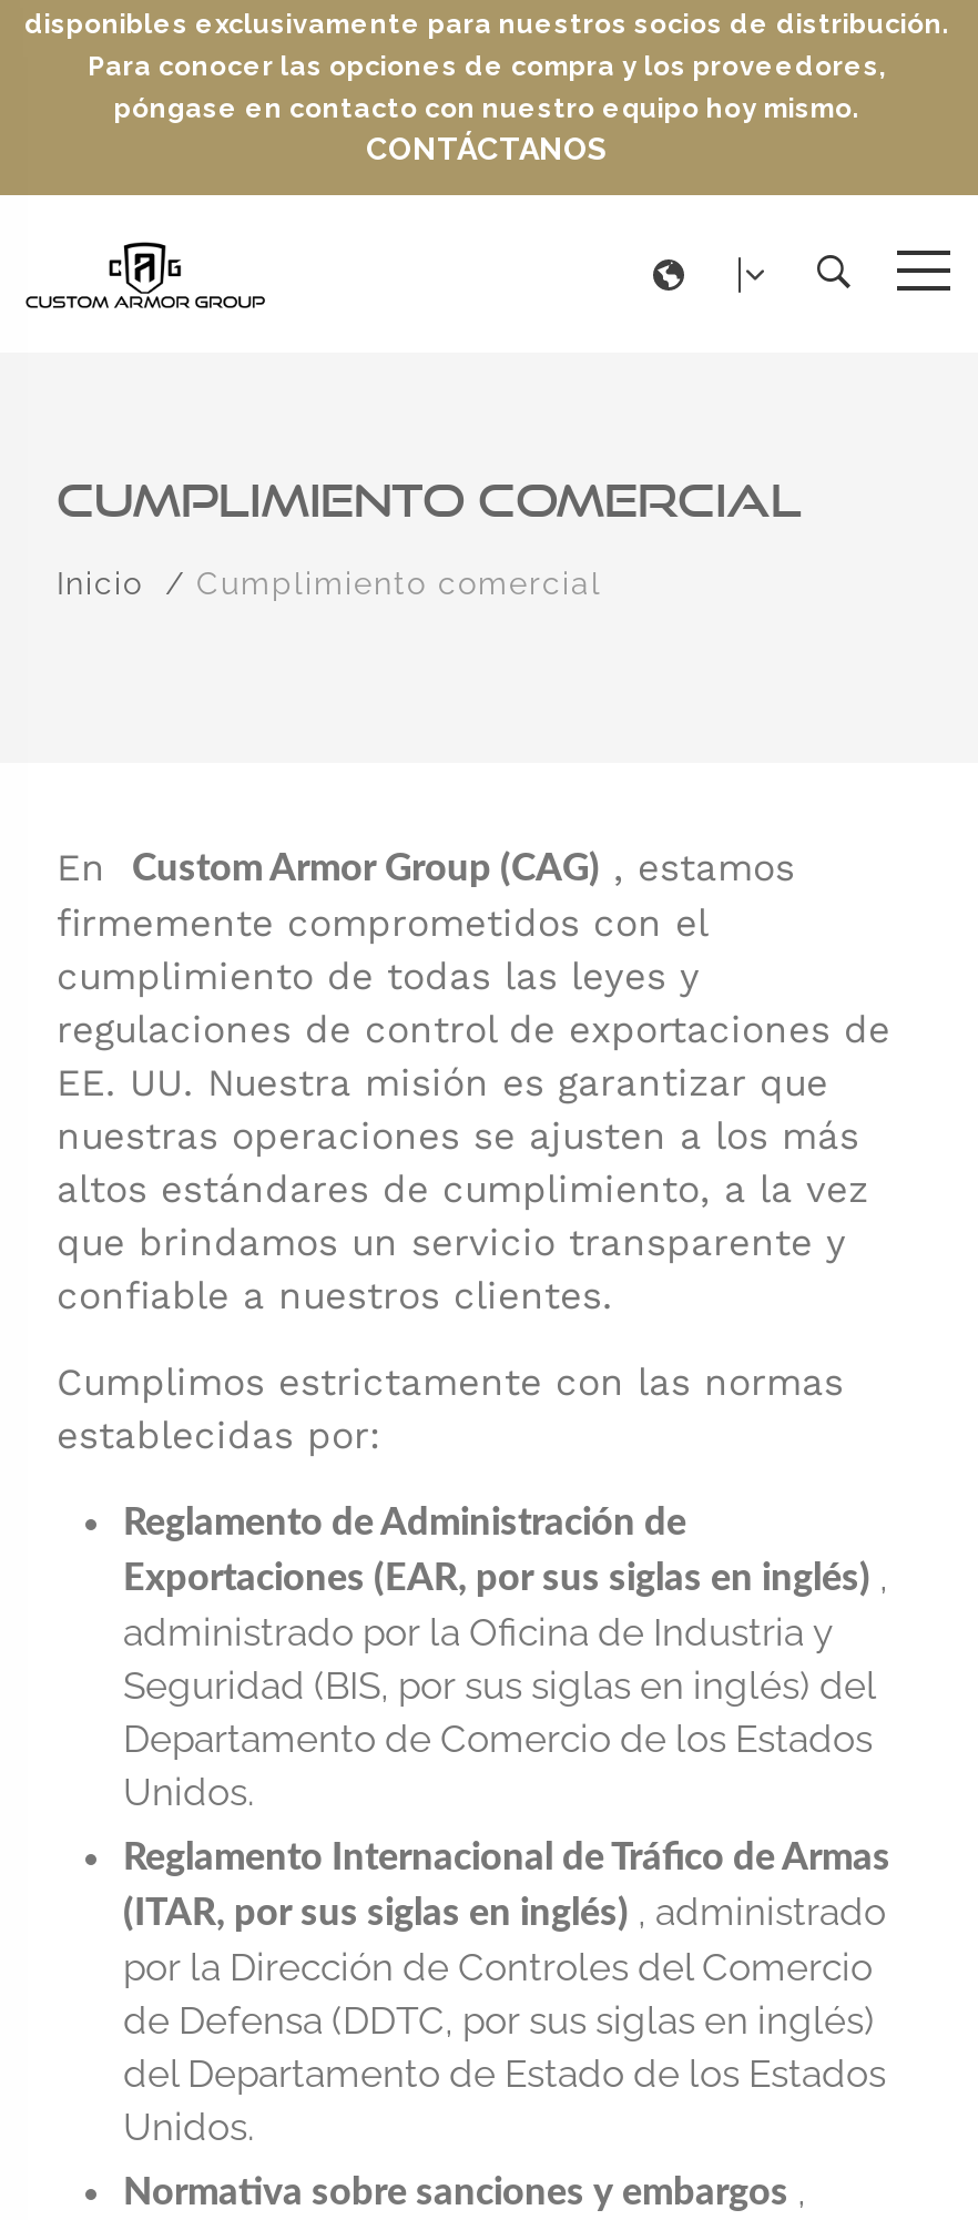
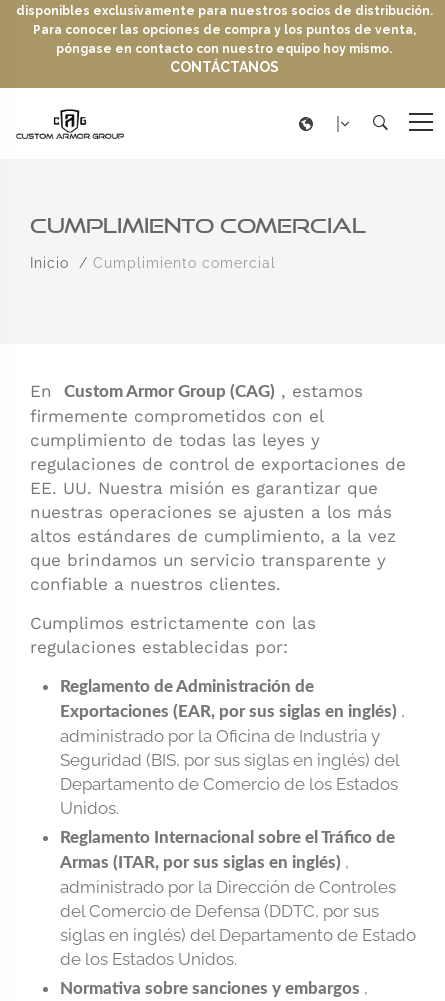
[88,51,886,82] Para conocer las opciones de compra y los proveedores, -> [32,23,415,37] Para conocer las opciones de compra y los puntos de venta,
[57,1360,844,1457] Cumplimos estrictamente con las normas | establecidas por: -> [30,613,316,657] Cumplimos estrictamente con las | regulaciones establecidas por:
[123,1839,890,2149] Reglamento Internacional de Tráfico de Armas | (ITAR, por sus siglas en inglés), administrado | por la Dirección de Controles del Comercio | de Defensa (DDTC, por sus siglas en inglés) | del Departamento de Estado de los Estados | Unidos. -> [60,829,416,969] Reglamento Internacional sobre el Tráfico de | Armas (ITAR, por sus siglas en inglés), | administrado por la Dirección de Controles | del Comercio de Defensa (DDTC, por sus | siglas en inglés) del Departamento de Estado | de los Estados Unidos.

